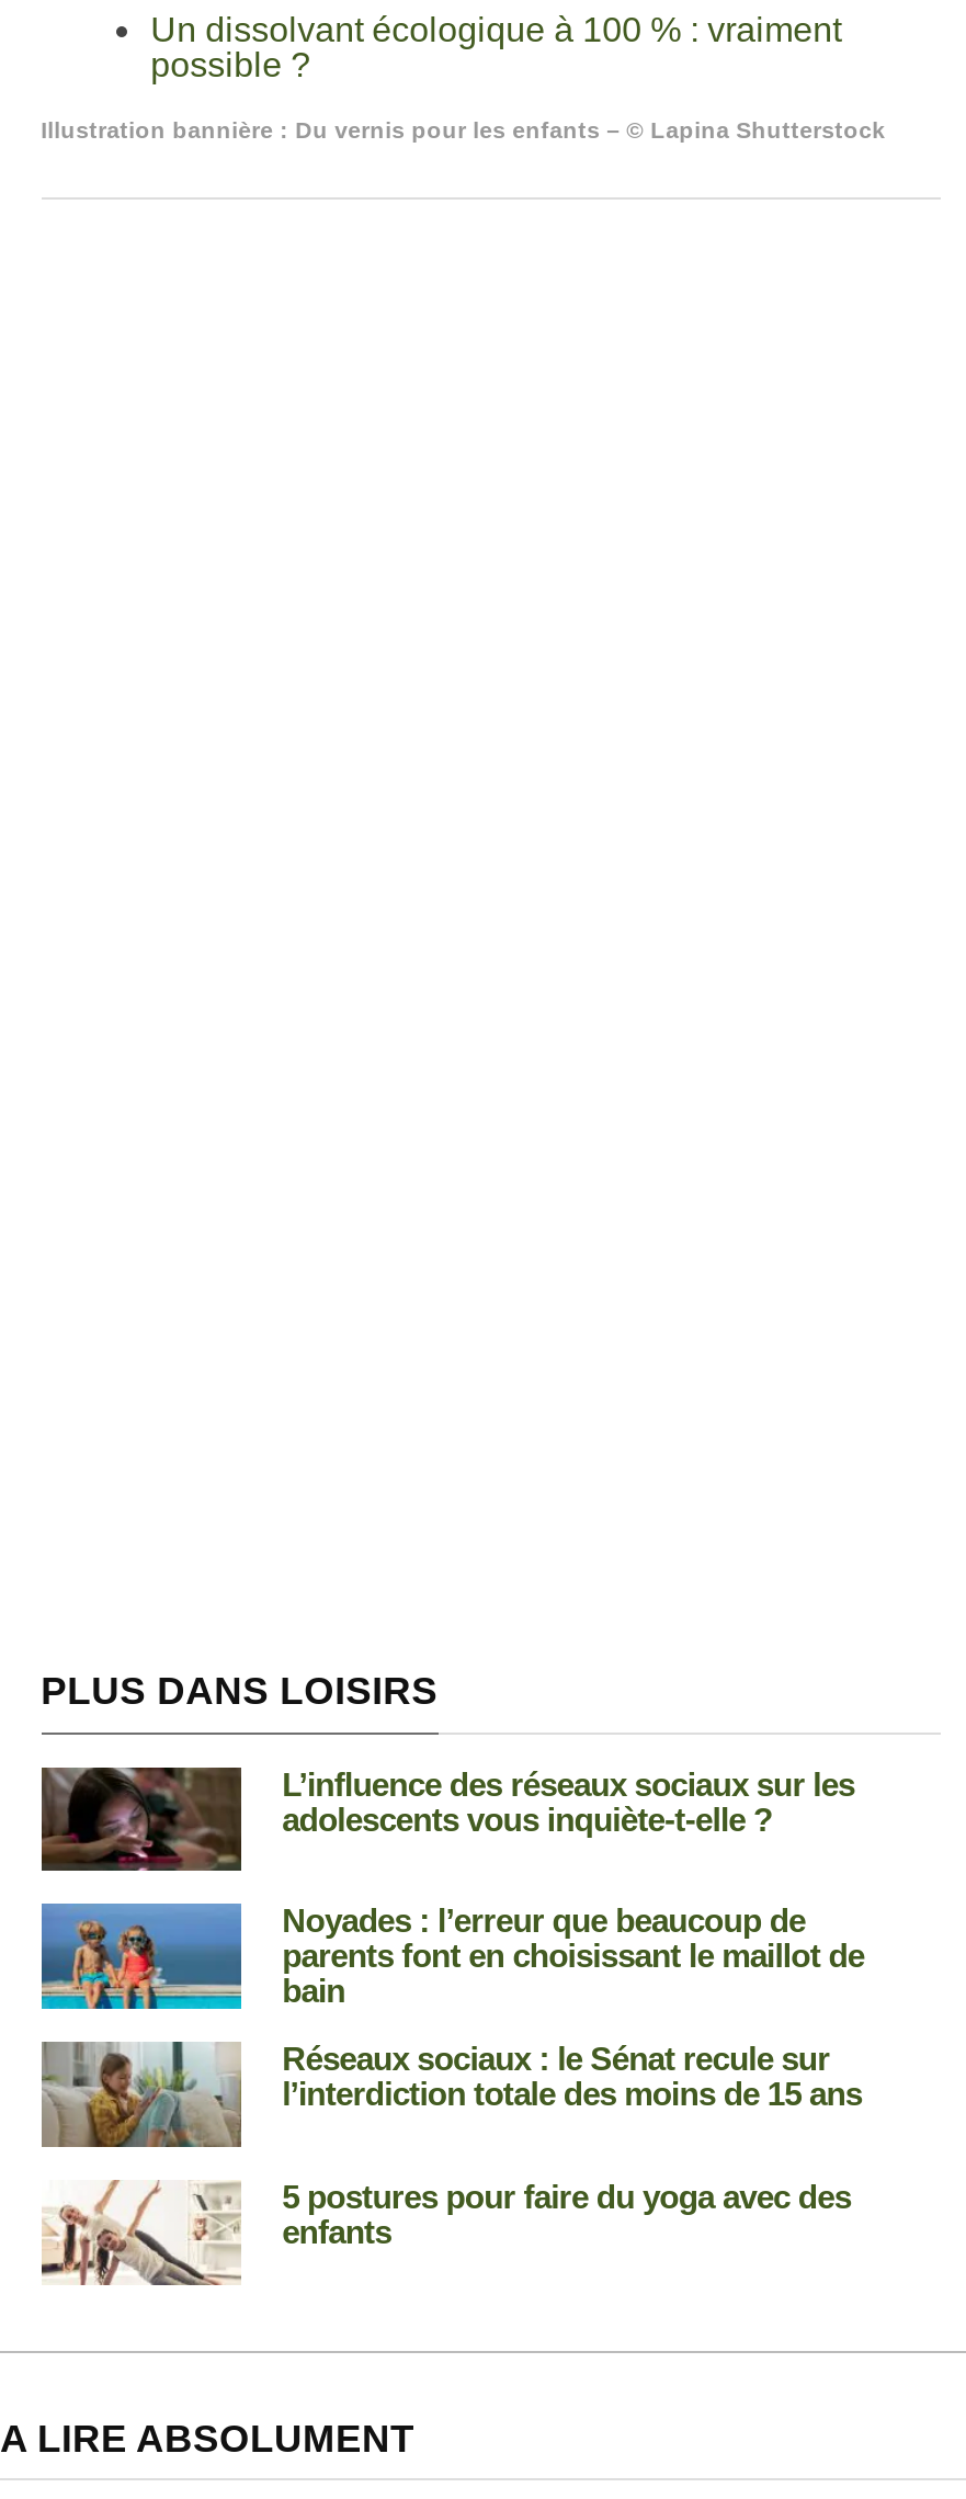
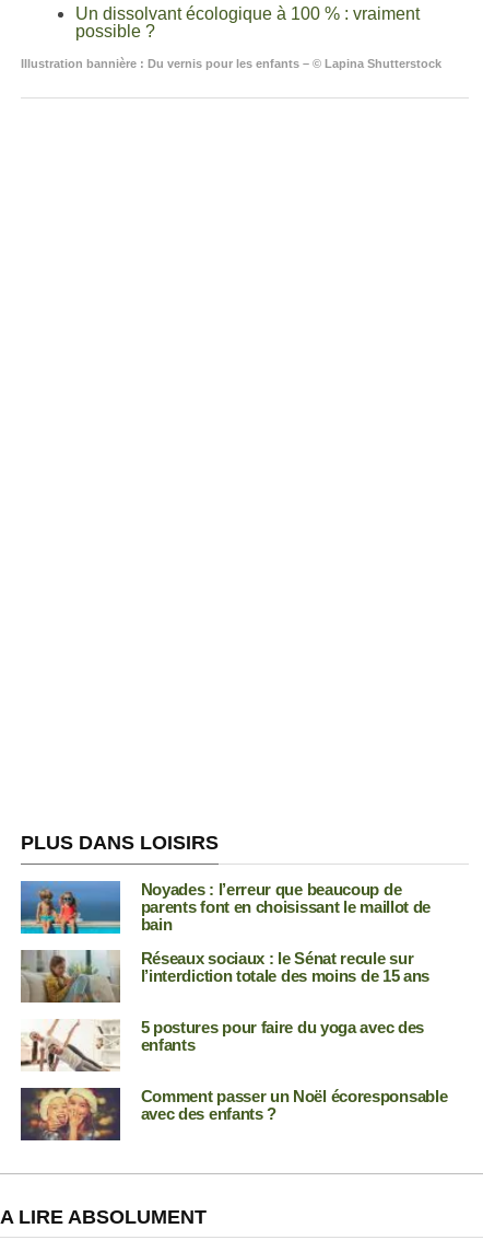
[39,1764,855,1873] [image] | L’influence des réseaux sociaux sur les | adolescents vous inquiète-t-elle ? -> none
moved [37,1902,864,2251] -> [19,880,431,1054]: [image] | Noyades : l’erreur que beaucoup de | parents font en choisissant le maillot de | bain | Réseaux sociaux : le Sénat recule sur | l’interdiction totale des moins de 15 ans | 5 postures pour faire du yoga avec des | enfants
none -> [20,1087,447,1142] [image] | Comment passer un Noël écoresponsable | avec des enfants ?

